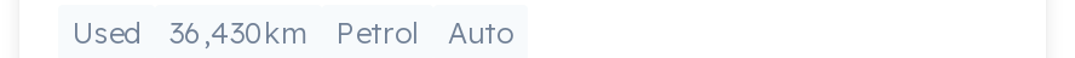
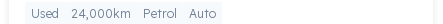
[73,14,513,51] Used 36,430km Petrol Auto -> [31,6,216,21] Used 24,000km Petrol Auto

